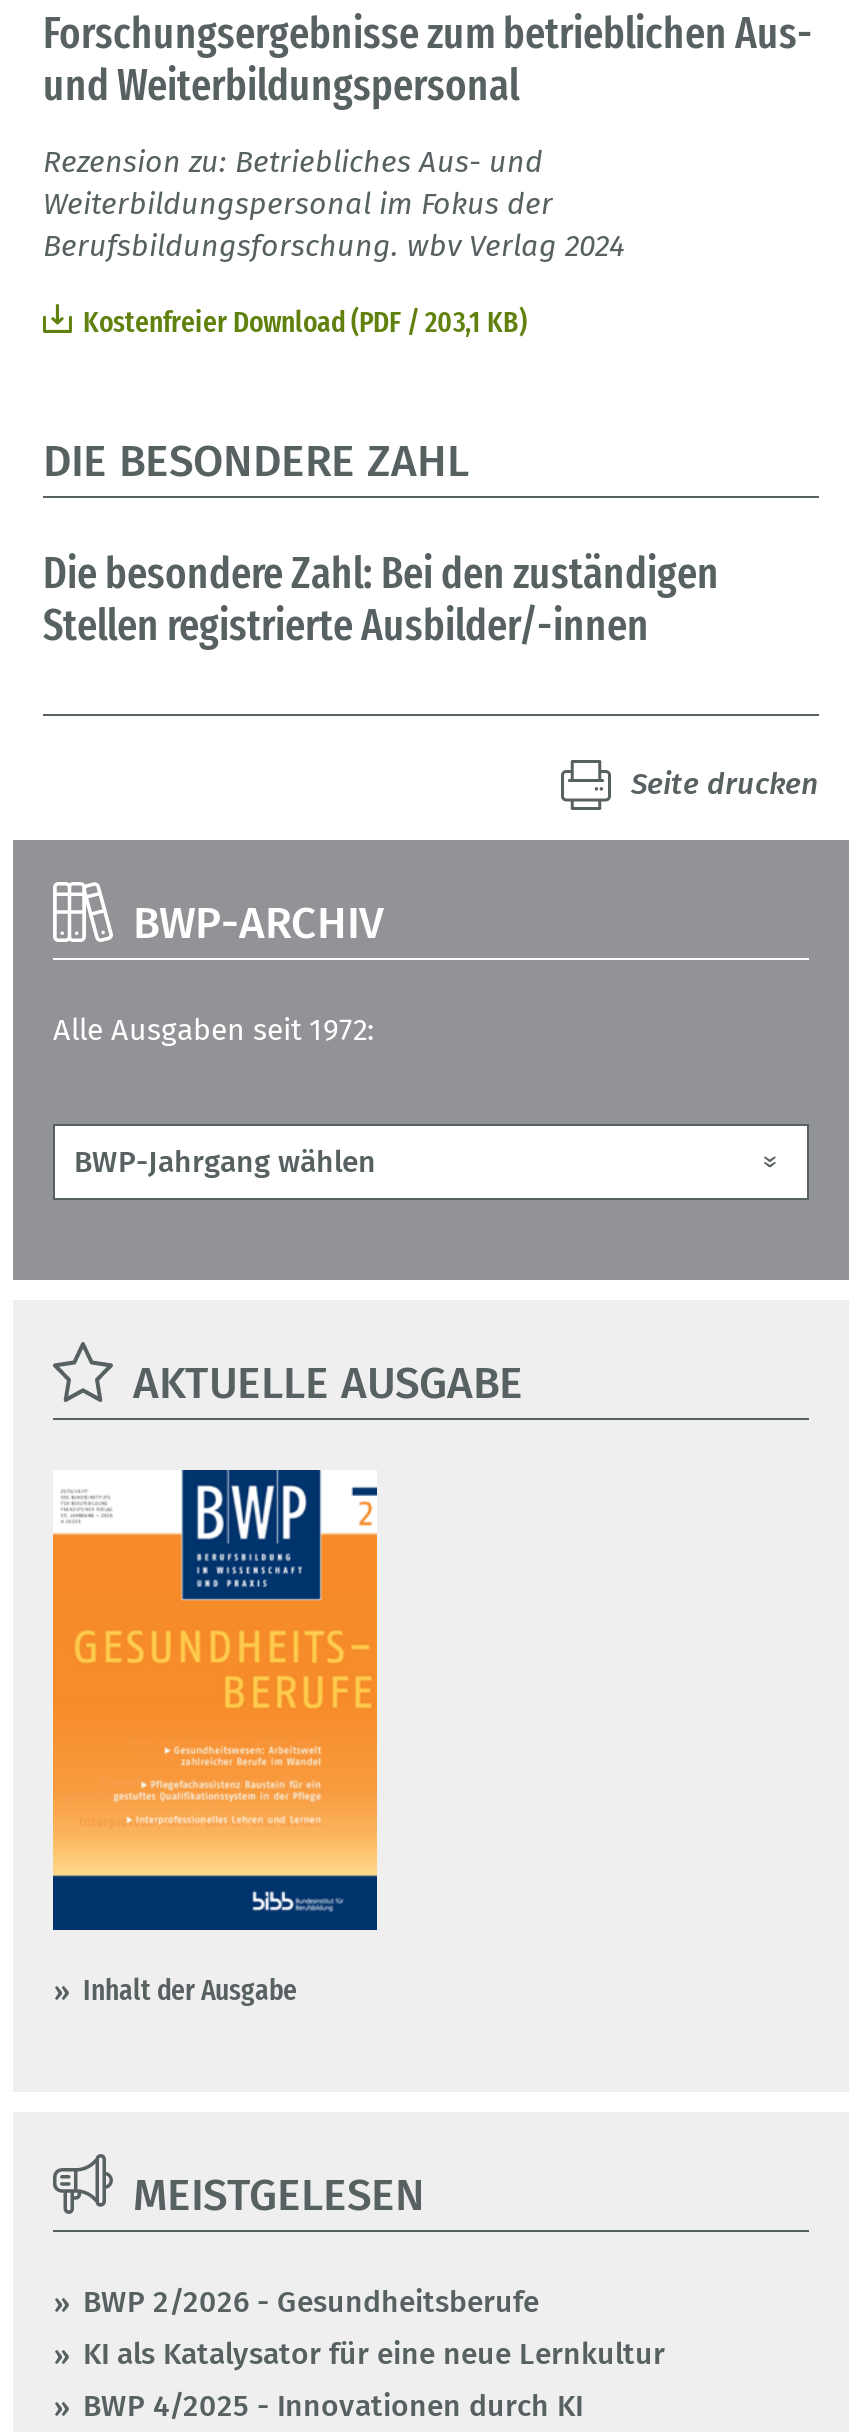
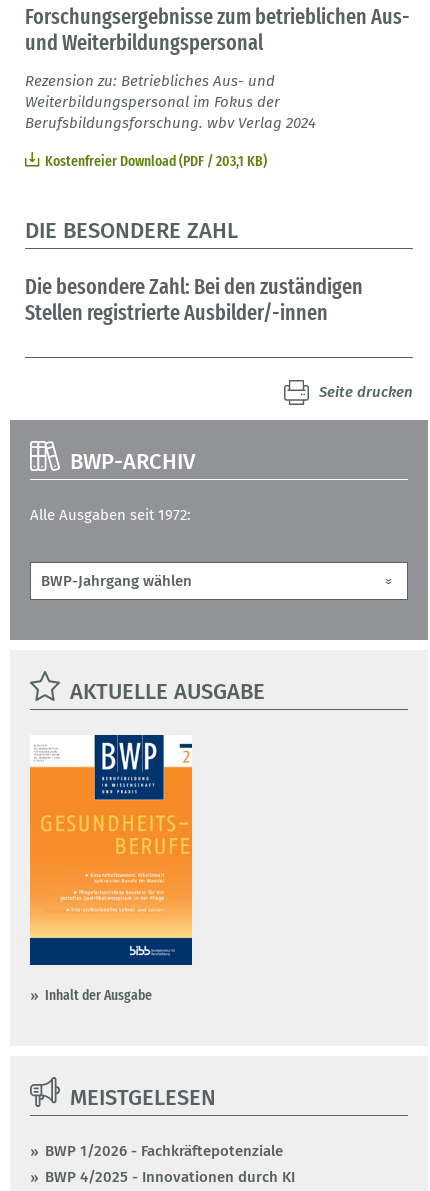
[83,2284,665,2372] BWP 2/2026 - Gesundheitsberufe | KI als Katalysator für eine neue Lernkultur -> [45,1142,283,1160] BWP 1/2026 - Fachkräftepotenziale

